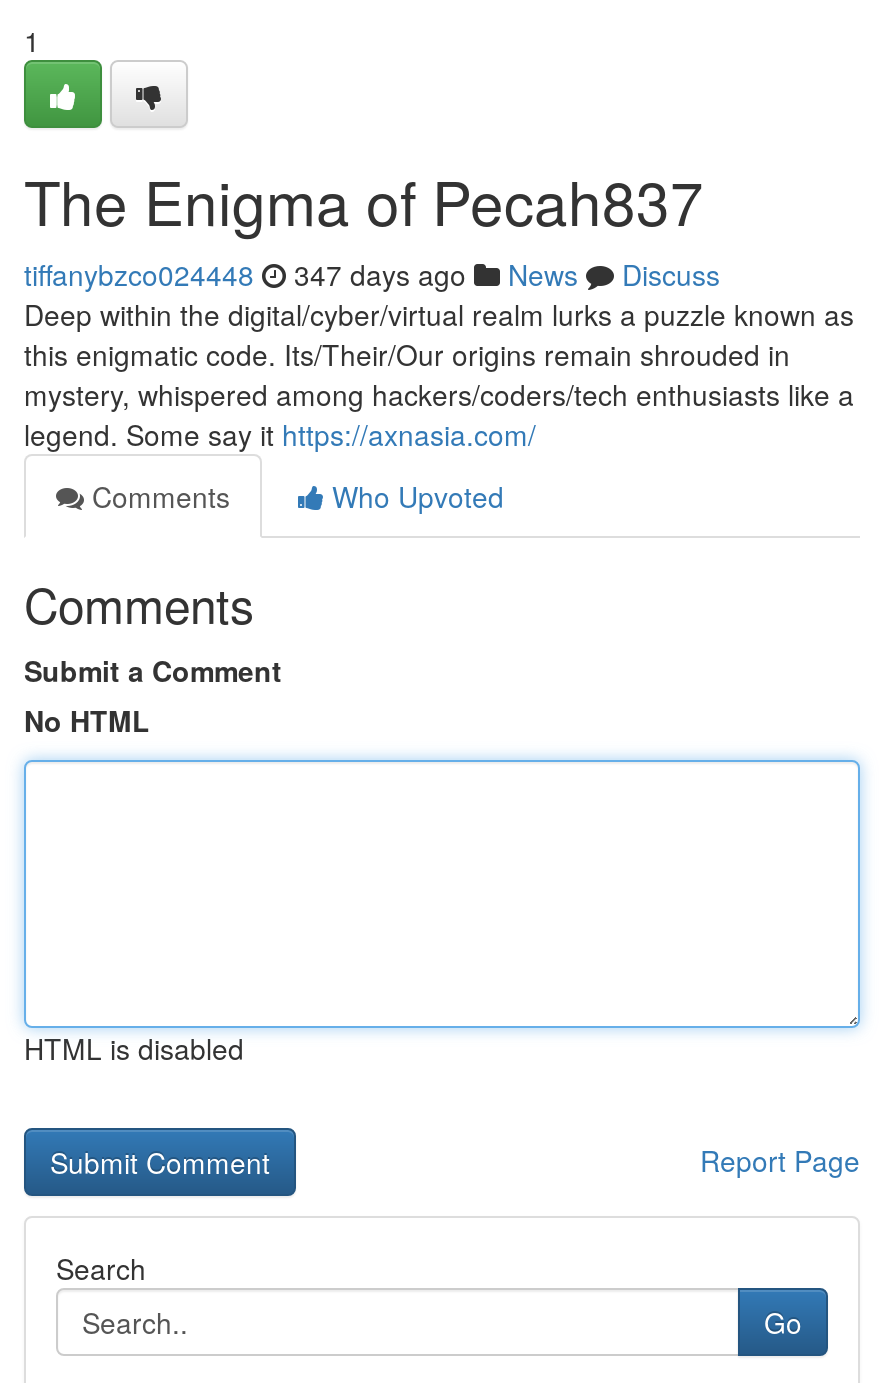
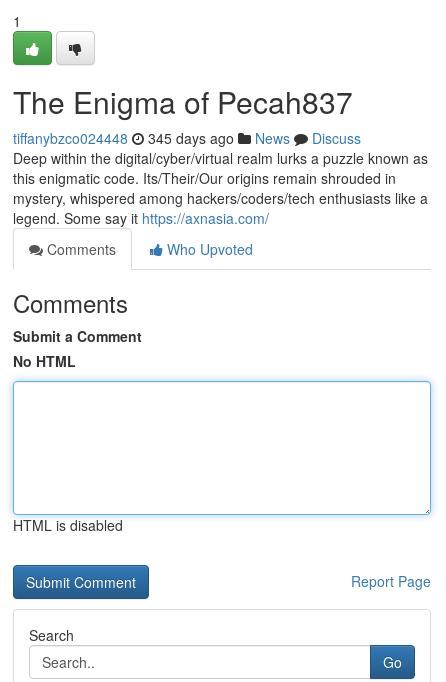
[24,254,720,294] tiffanybzco024448 347 days ago News Discuss -> [13,128,361,148] tiffanybzco024448 345 days ago News Discuss

